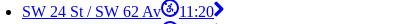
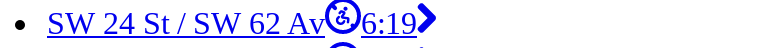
[22,3,214,20] SW 24 St / SW 62 Av 11:20 -> [47,6,417,40] SW 24 St / SW 62 Av 6:19

